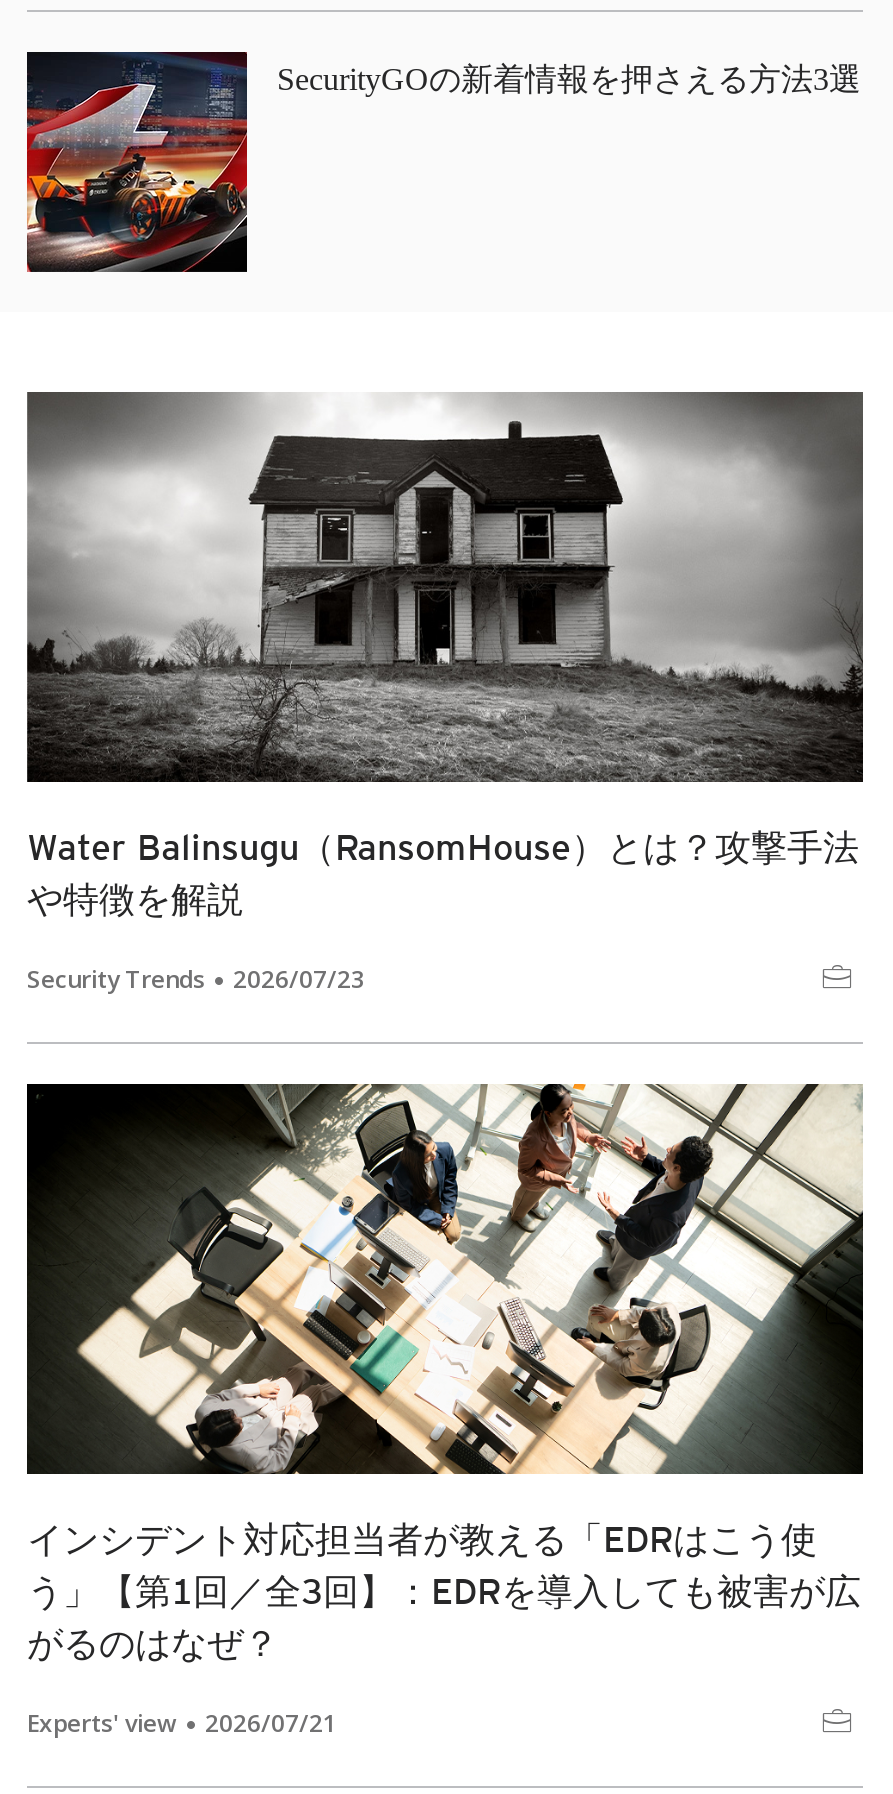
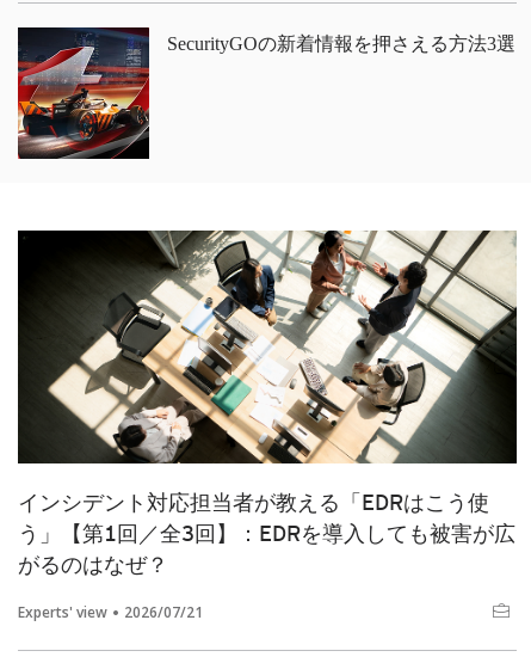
[25,390,865,997] [image] | Water Balinsugu（RansomHouse）とは？攻撃手法 | や特徴を解説 | Security Trends | 2026/07/23 -> none

